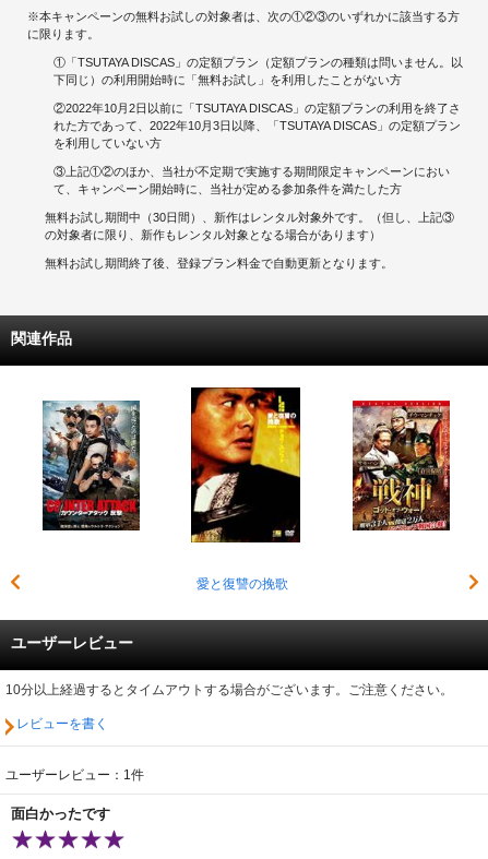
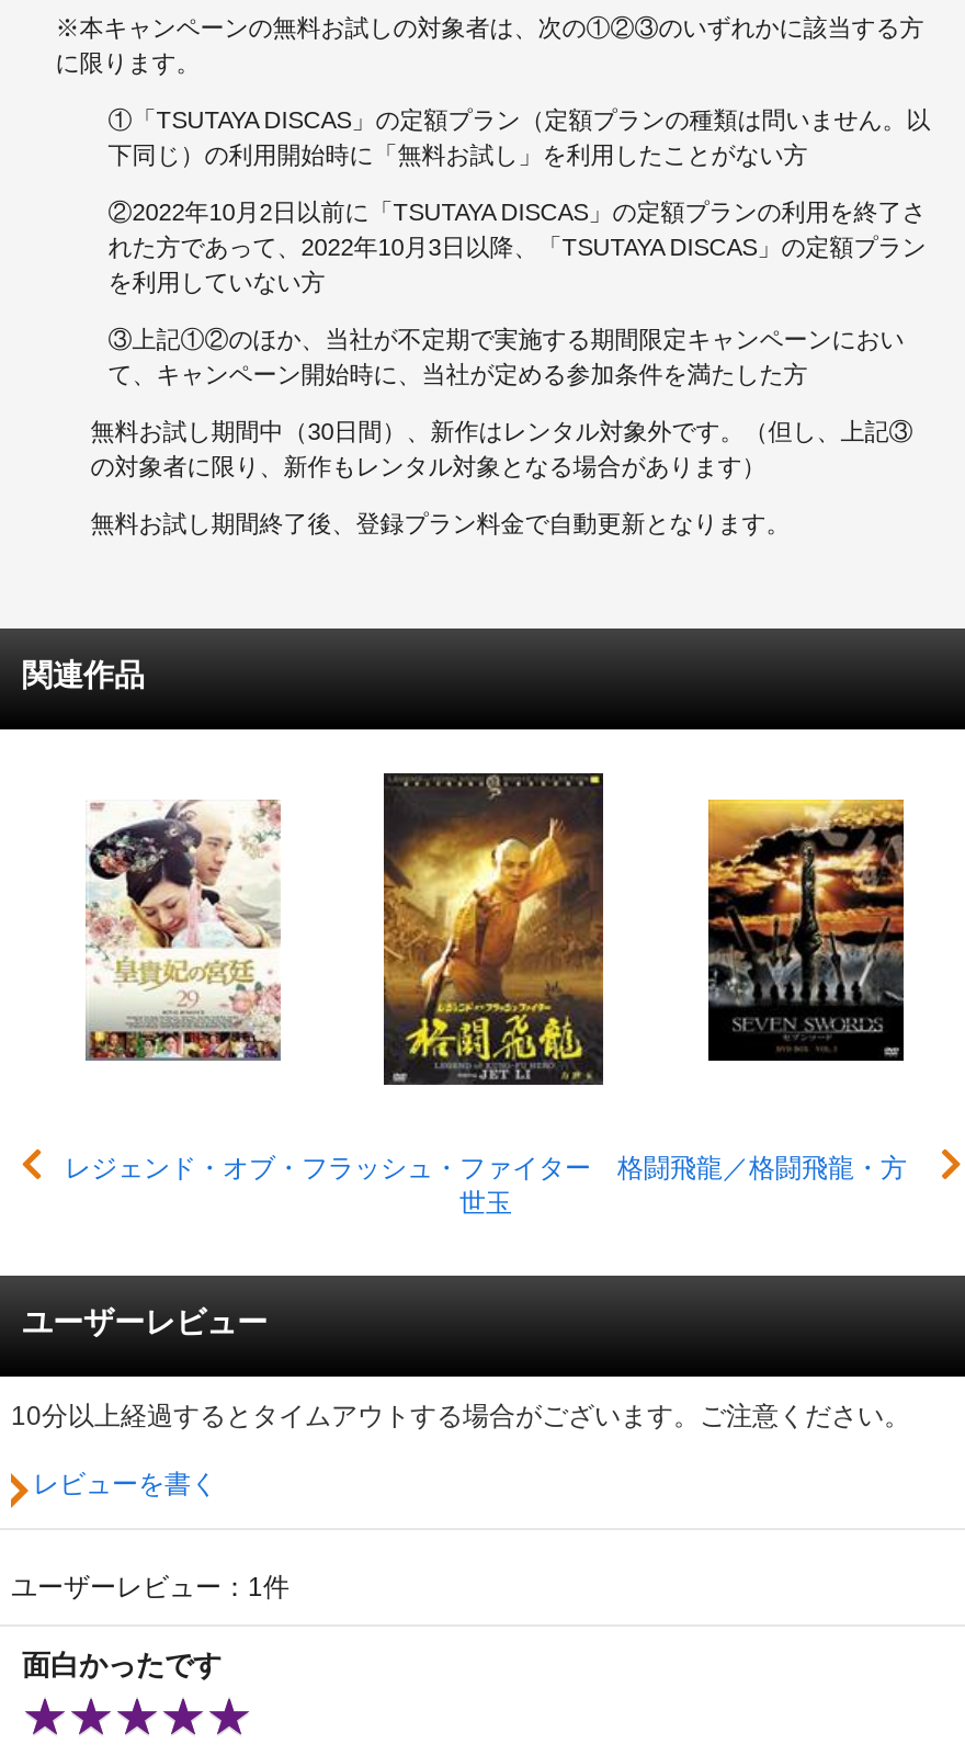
[190,386,301,591] [image] | 愛と復讐の挽歌 -> [65,771,907,1218] [image] | レジェンド・オブ・フラッシュ・ファイター 格闘飛龍／格闘飛龍・方 | 世玉
[41,399,141,532] [image] -> [86,800,281,1063] [image]
[352,399,451,532] [image] -> [706,797,906,1063] [image]

